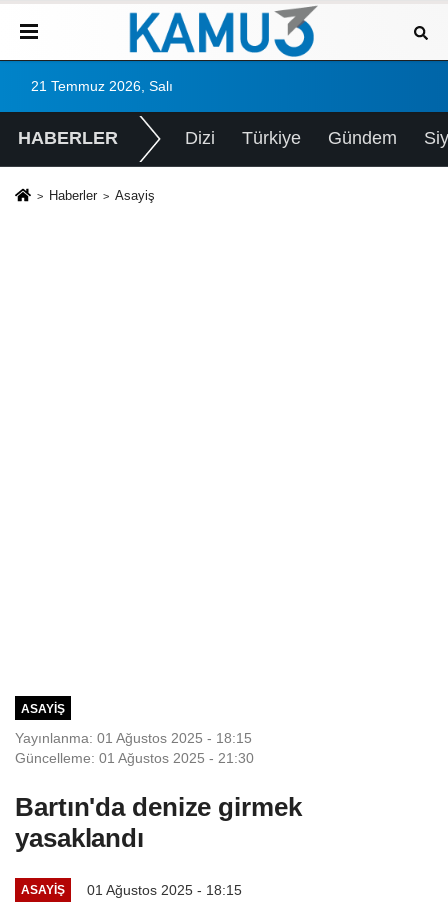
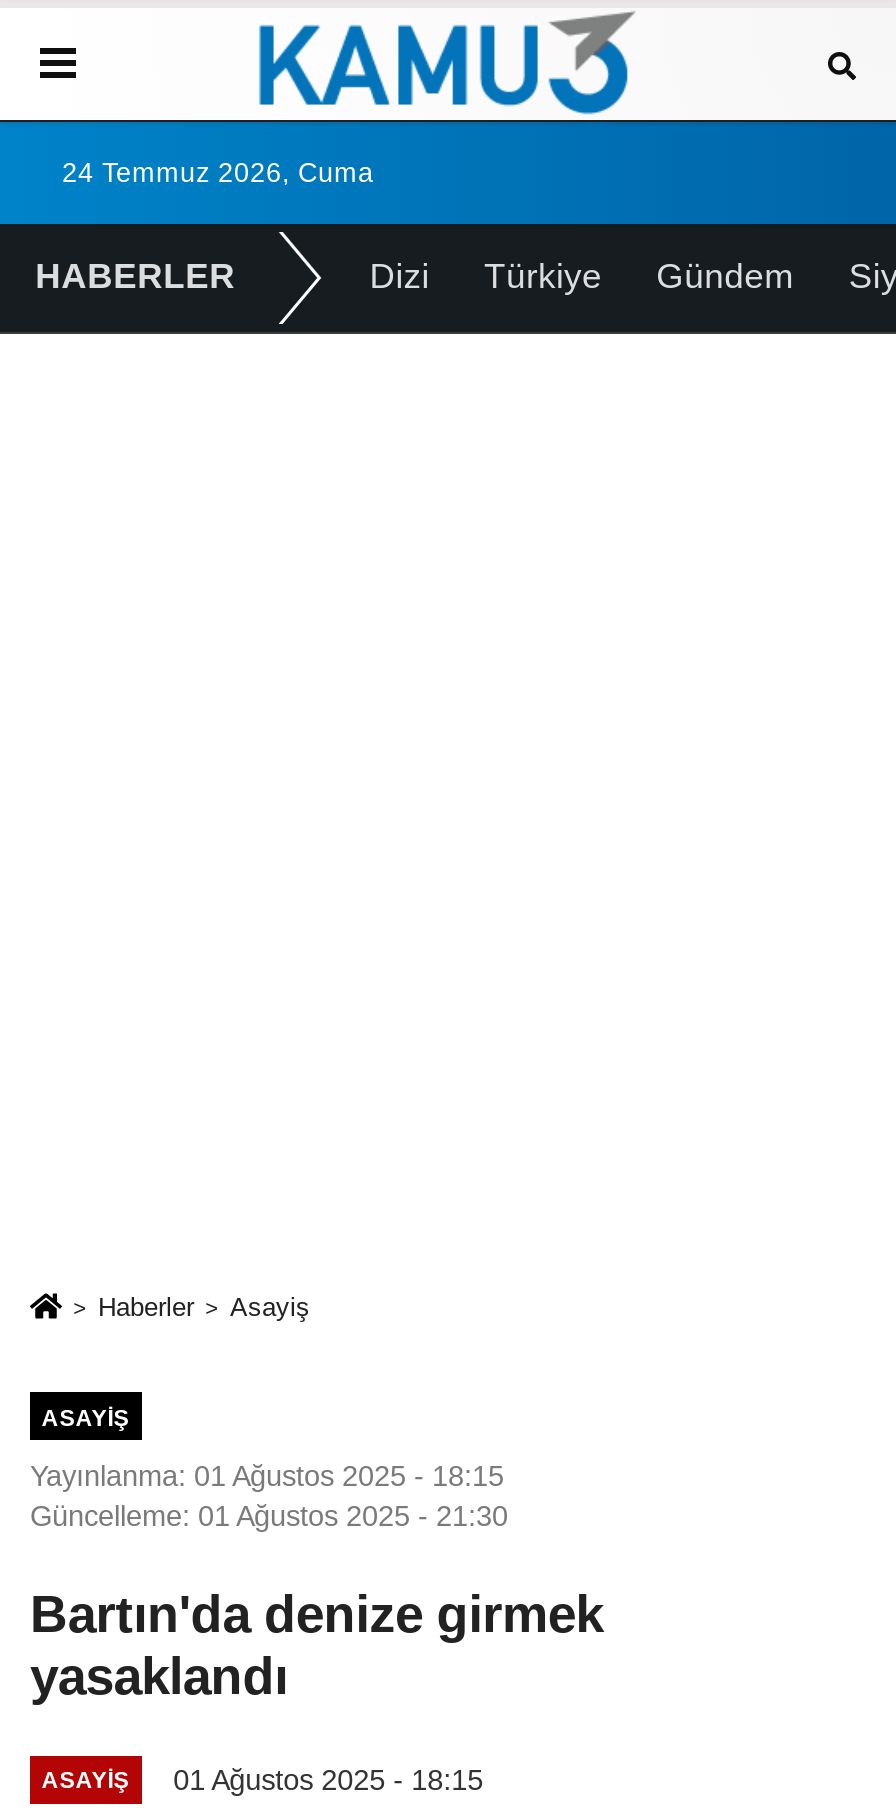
[31,79,173,94] 21 Temmuz 2026, Salı -> [62,158,374,188] 24 Temmuz 2026, Cuma
moved [49,188,155,203] -> [98,1292,310,1322]: Haberler | Asayiş

